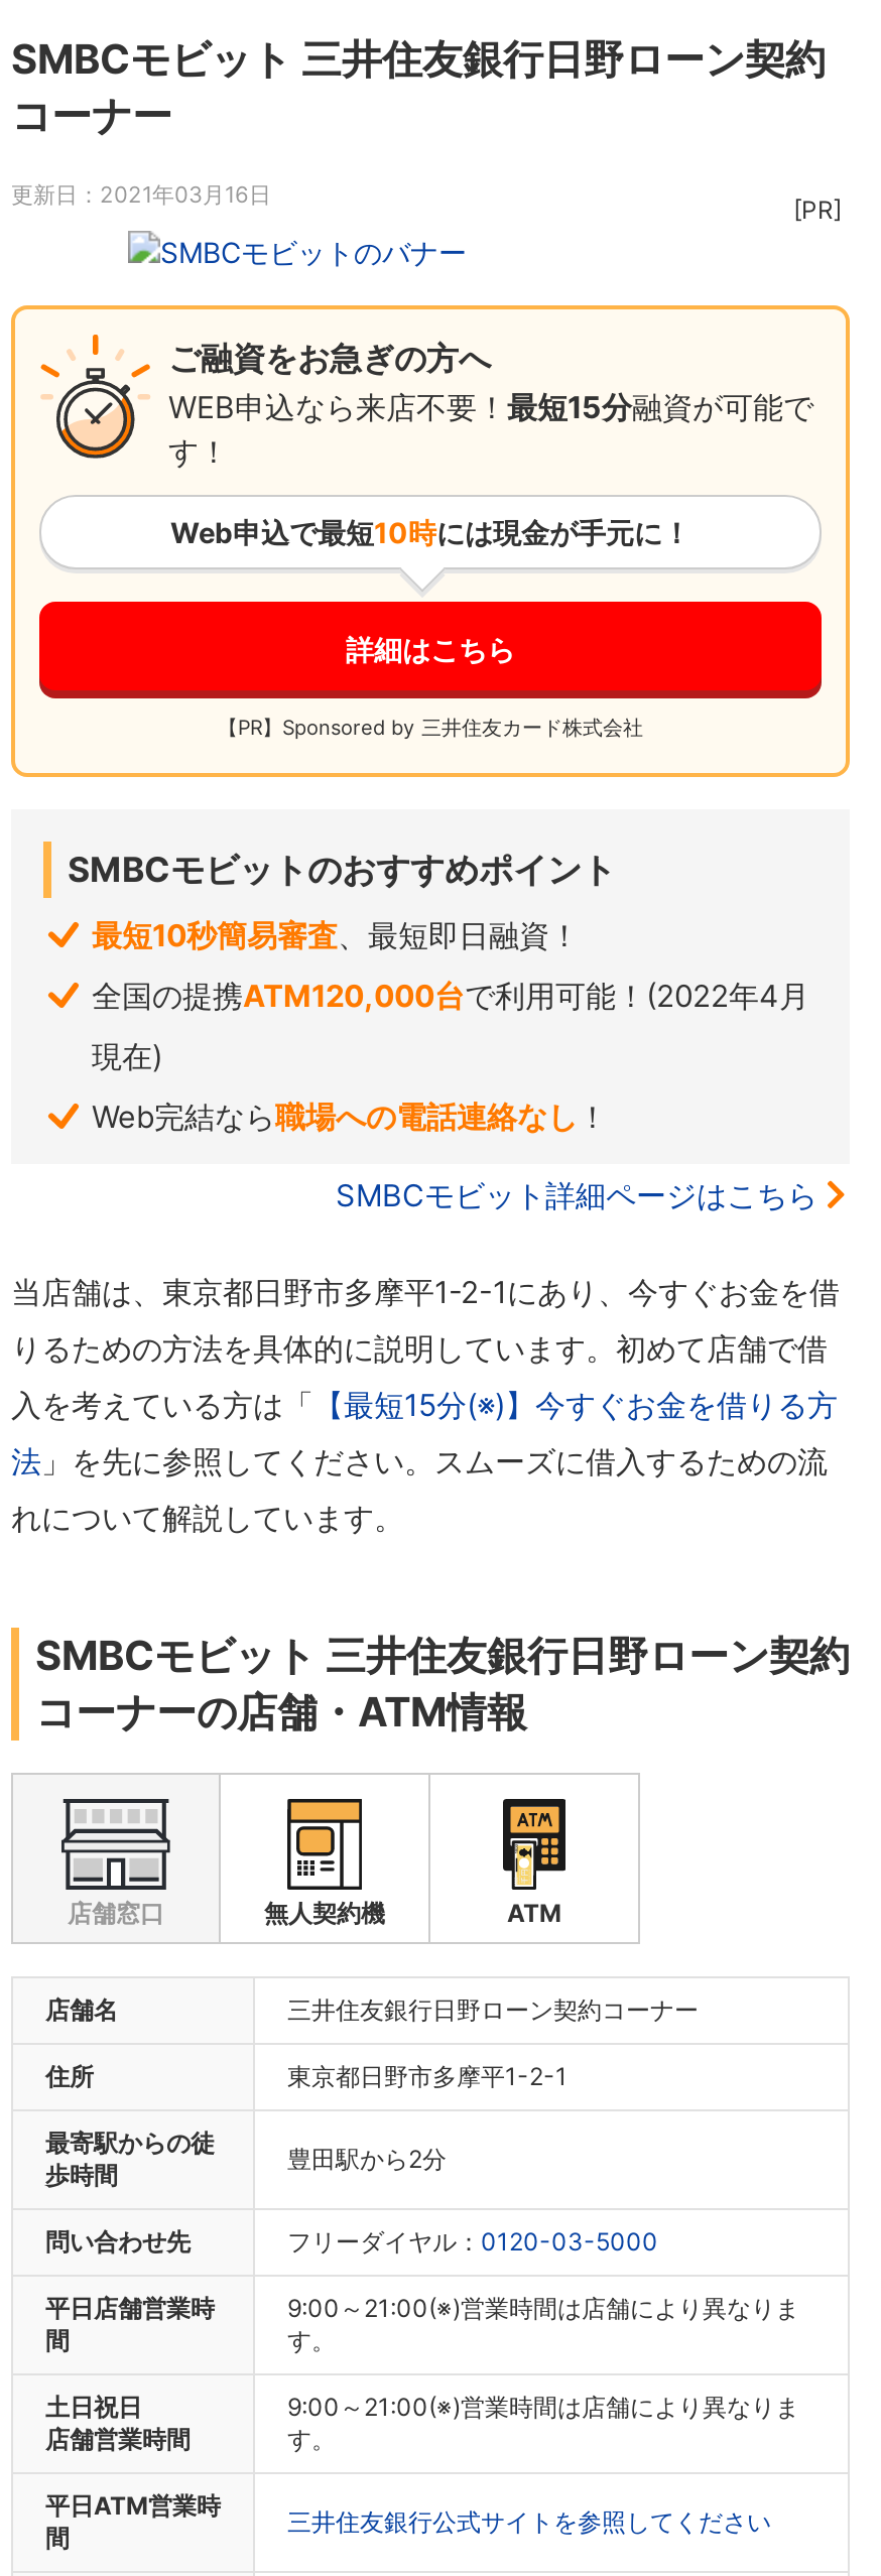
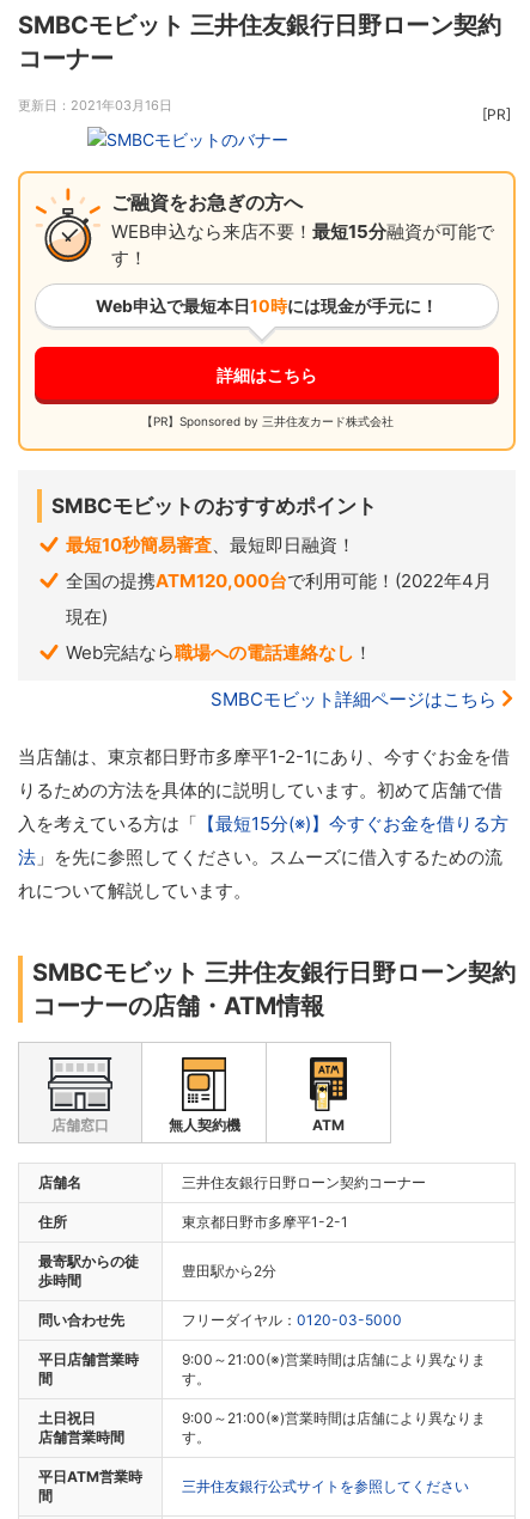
[170,515,690,549] Web申込で最短10時には現金が手元に！ -> [96,295,438,316] Web申込で最短本日10時には現金が手元に！

